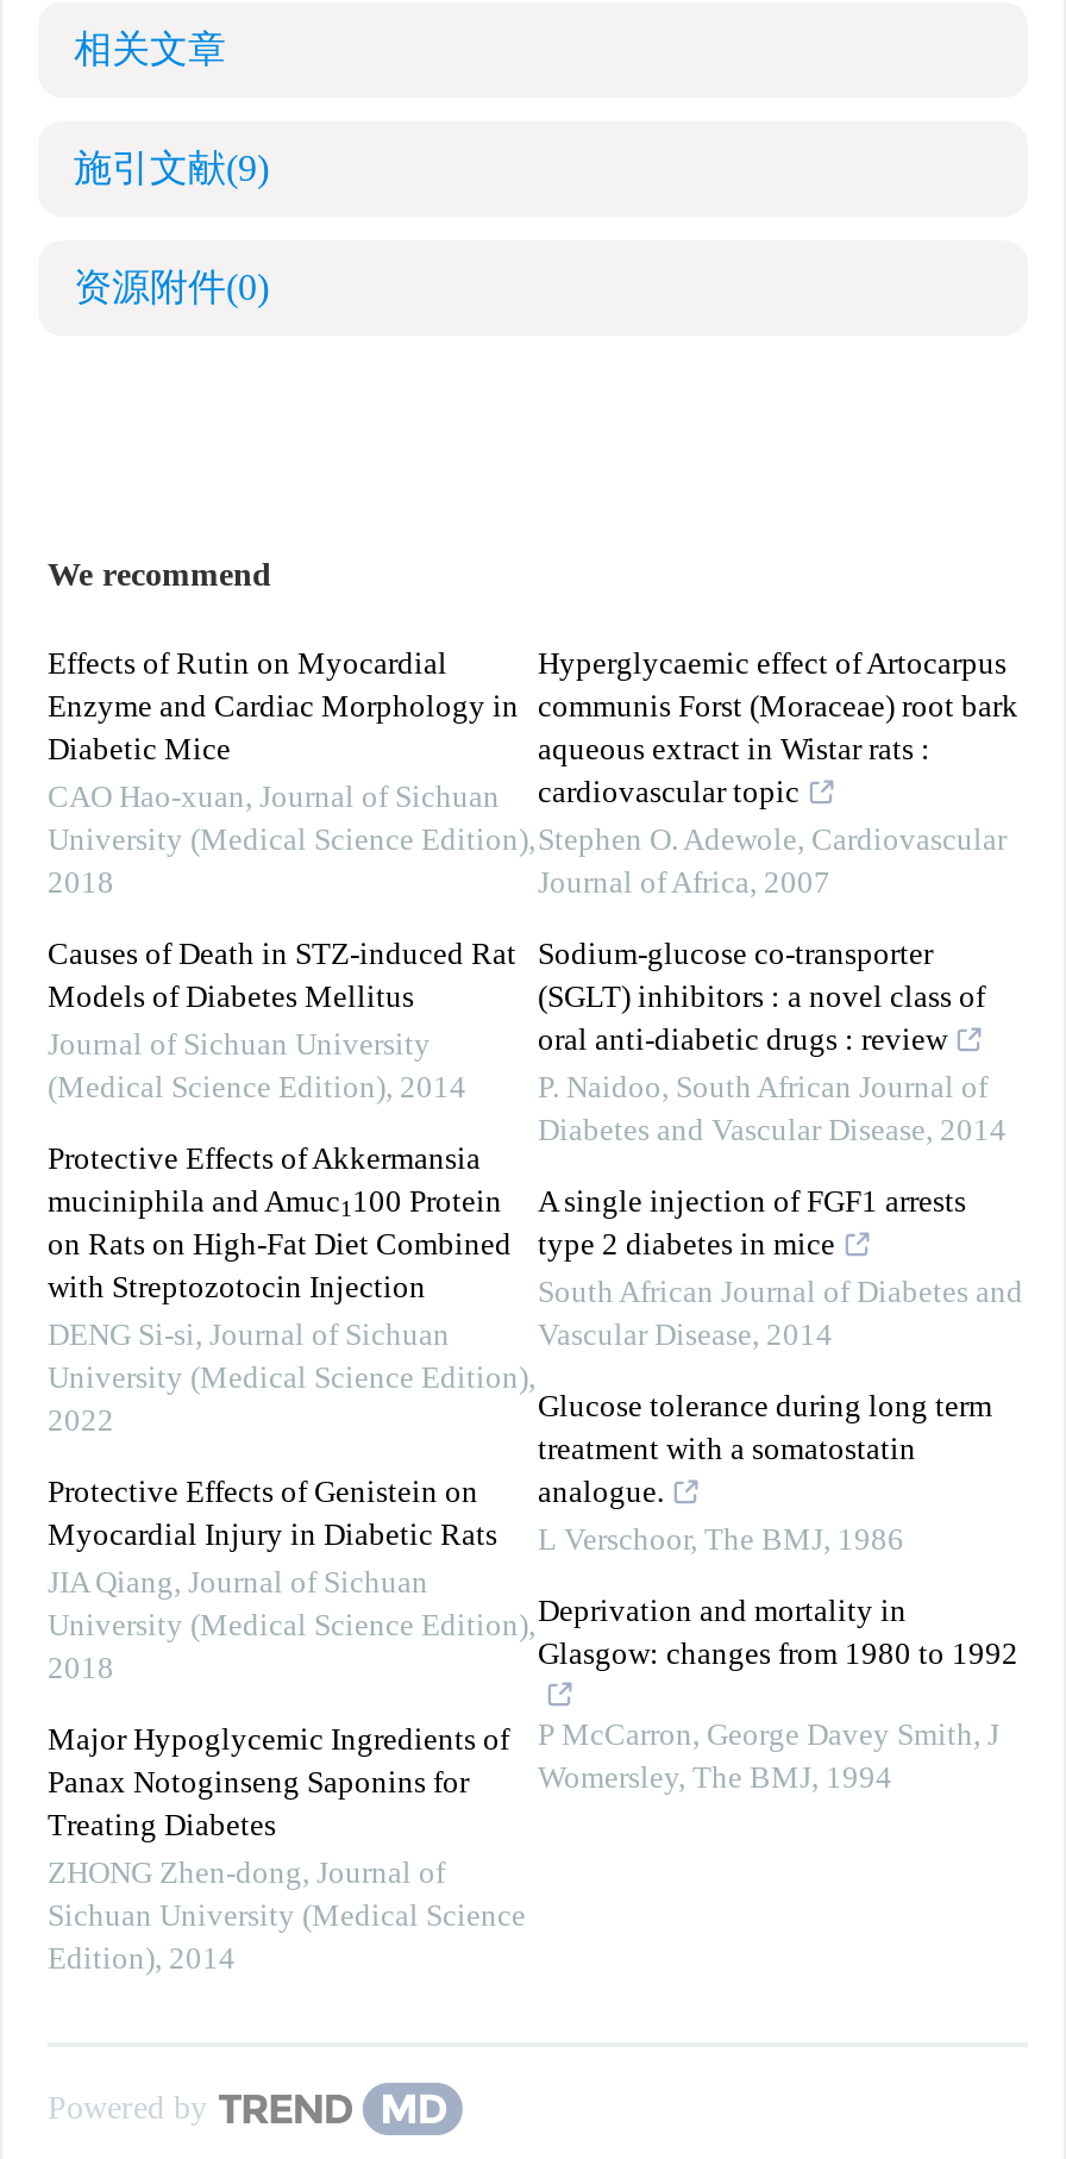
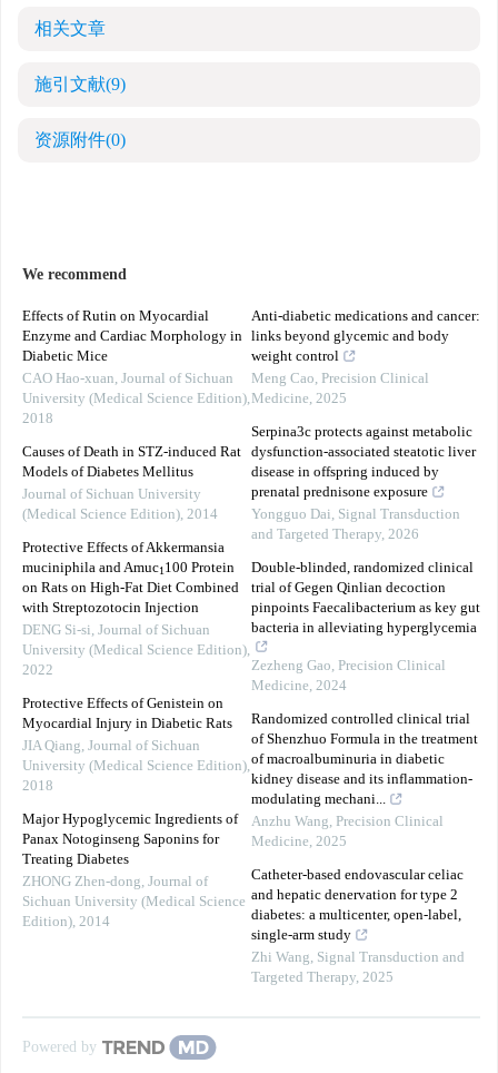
[538,647,1018,902] Hyperglycaemic effect of Artocarpus | communis Forst (Moraceae) root bark | aqueous extract in Wistar rats : | cardiovascular topic | Stephen O. Adewole, Cardiovascular | Journal of Africa, 2007 -> [251,308,480,407] Anti-diabetic medications and cancer: | links beyond glycemic and body | weight control | Meng Cao, Precision Clinical | Medicine, 2025
[538,938,1007,1150] Sodium-glucose co-transporter | (SGLT) inhibitors : a novel class of | oral anti-diabetic drugs : review | P. Naidoo, South African Journal of | Diabetes and Vascular Disease, 2014 -> [251,424,476,543] Serpina3c protects against metabolic | dysfunction-associated steatotic liver | disease in offspring induced by | prenatal prednisone exposure | Yongguo Dai, Signal Transduction | and Targeted Therapy, 2026
[538,1185,1023,1354] A single injection of FGF1 arrests | type 2 diabetes in mice | South African Journal of Diabetes and | Vascular Disease, 2014 -> [251,560,480,637] Double-blinded, randomized clinical | trial of Gegen Qinlian decoction | pinpoints Faecalibacterium as key gut | bacteria in alleviating hyperglycemia
[538,1390,992,1559] Glucose tolerance during long term | treatment with a somatostatin | analogue. | L Verschoor, The BMJ, 1986 -> [251,658,446,695] Zezheng Gao, Precision Clinical | Medicine, 2024
[538,1595,1018,1673] Deprivation and mortality in | Glasgow: changes from 1980 to 1992 -> [251,711,478,850] Randomized controlled clinical trial | of Shenzhuo Formula in the treatment | of macroalbuminuria in diabetic | kidney disease and its inflammation- | modulating mechani... | Anzhu Wang, Precision Clinical | Medicine, 2025
[538,1719,999,1797] P McCarron, George Davey Smith, J | Womersley, The BMJ, 1994 -> [251,867,465,986] Catheter-based endovascular celiac | and hepatic denervation for type 2 | diabetes: a multicenter, open-label, | single-arm study | Zhi Wang, Signal Transduction and | Targeted Therapy, 2025

